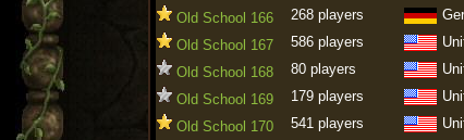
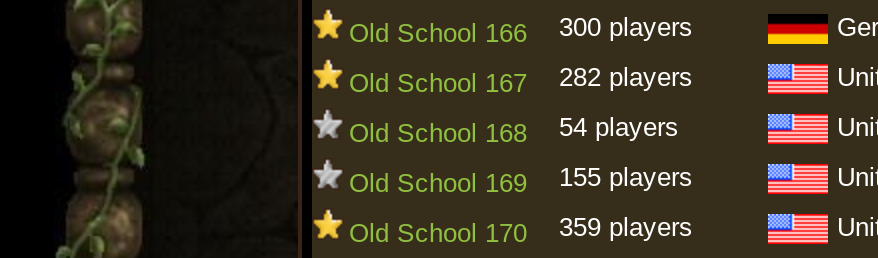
[176,7,363,26] Old School 166 268 players -> [349,12,693,48] Old School 166 300 players
[176,34,363,53] Old School 167 586 players -> [349,62,693,98] Old School 167 282 players
[176,61,356,80] Old School 168 80 players -> [349,112,679,148] Old School 168 54 players
[176,88,363,107] Old School 169 179 players -> [349,162,693,198] Old School 169 155 players
[176,115,363,135] Old School 170 541 players -> [349,212,693,248] Old School 170 359 players

